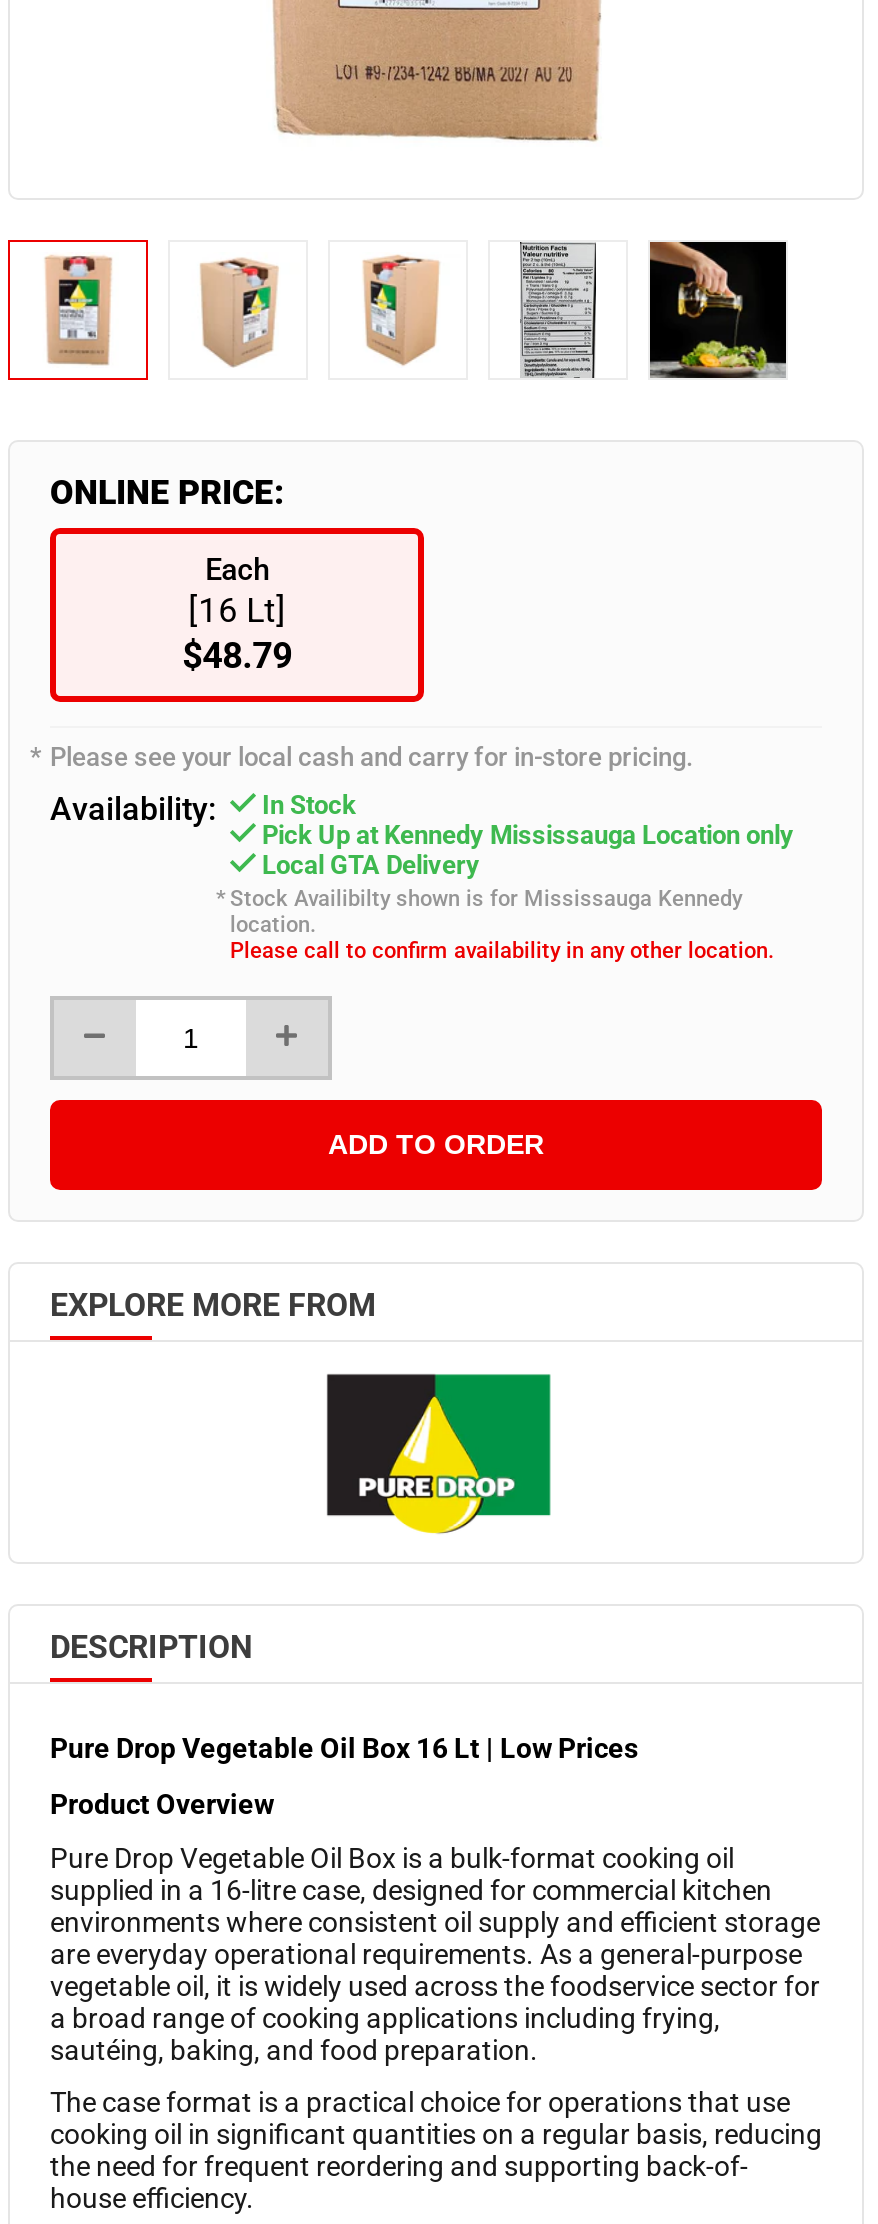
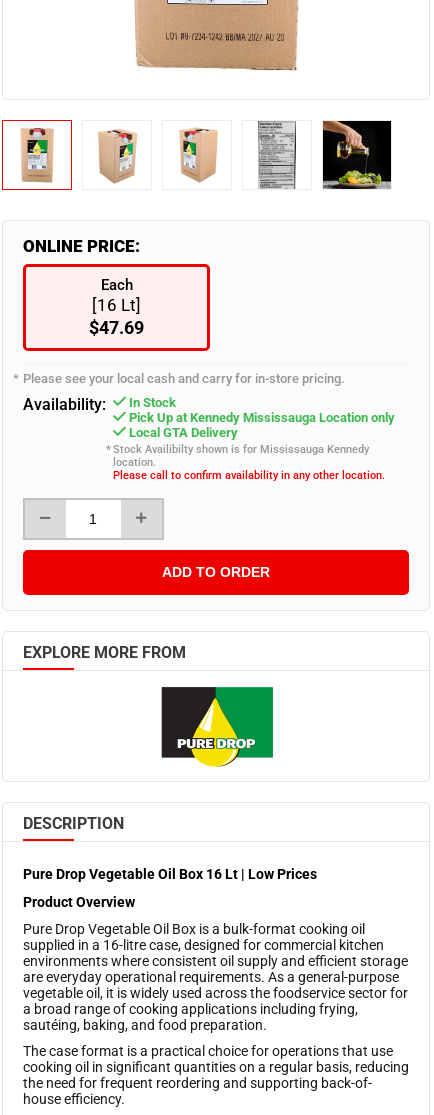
[182,634,292,676] $48.79 -> [89,317,144,338] $47.69

